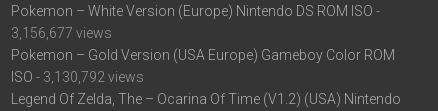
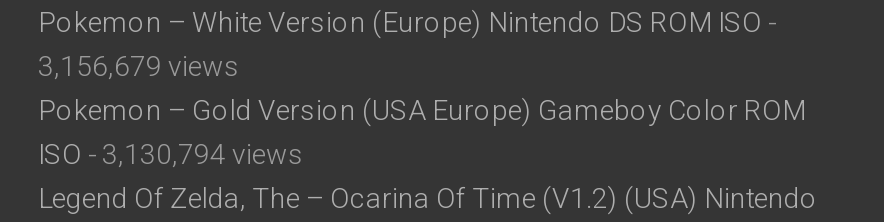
[11,25,112,41] 3,156,677 views -> [38,50,240,82] 3,156,679 views
[11,69,144,85] ISO - 3,130,792 views -> [38,138,304,170] ISO - 3,130,794 views

